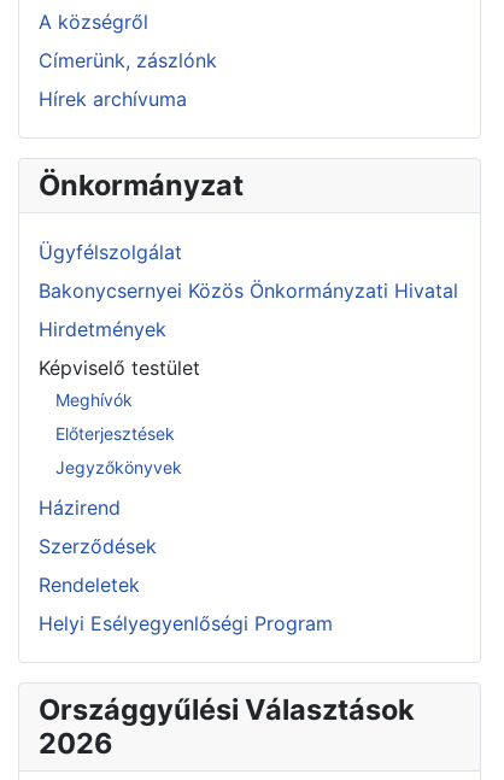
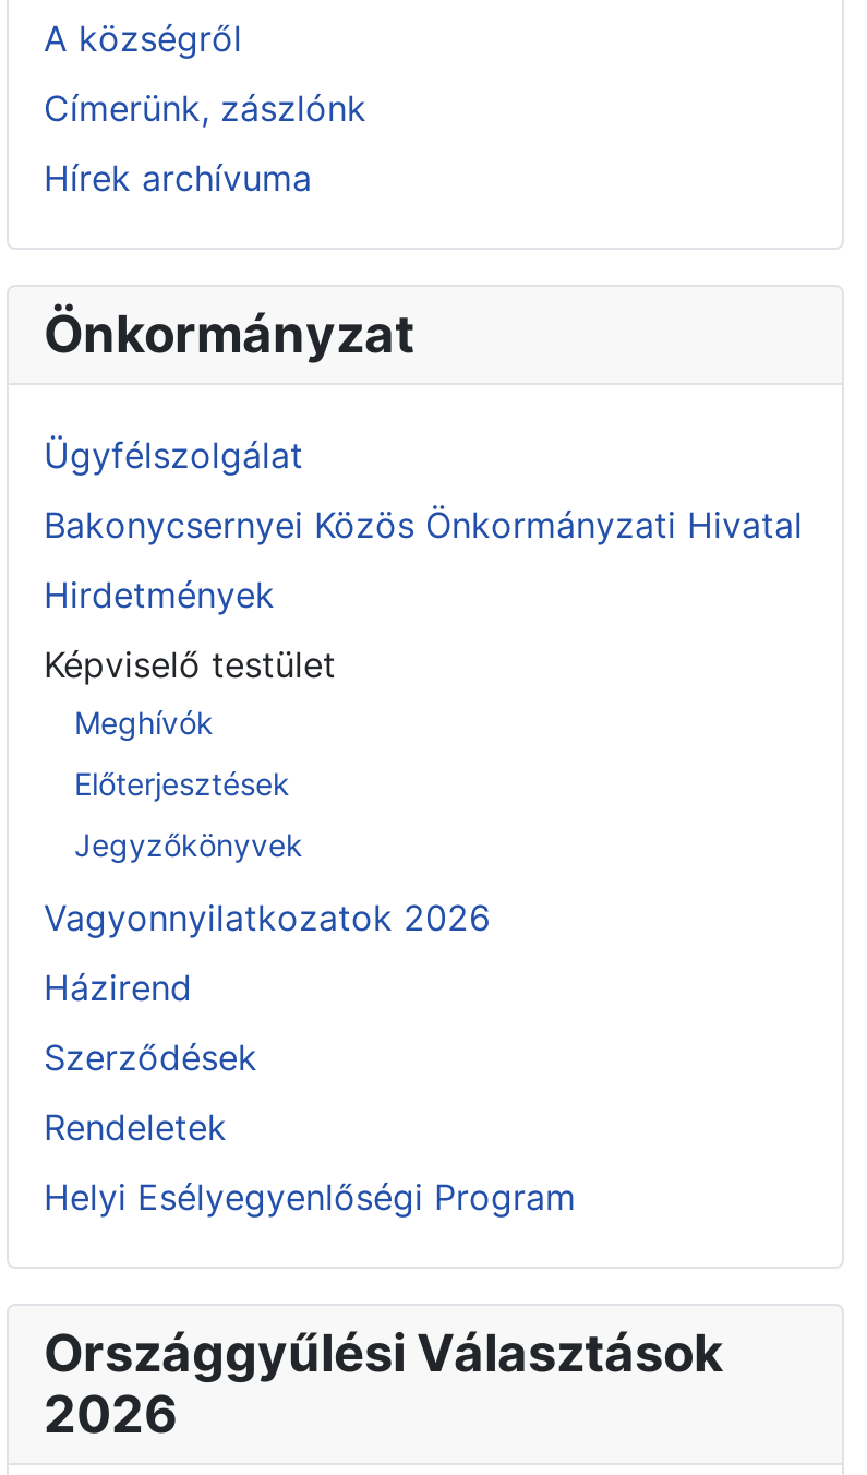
none -> [44,896,491,940] Vagyonnyilatkozatok 2026

